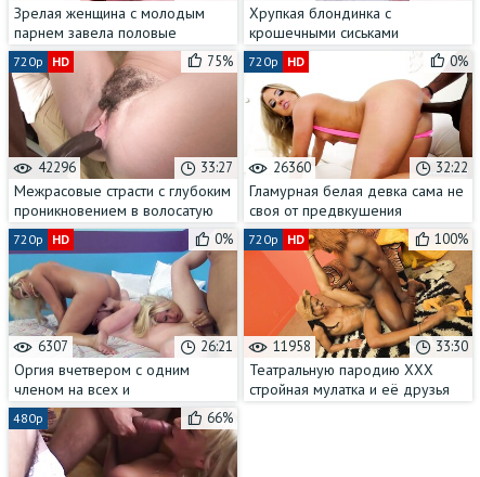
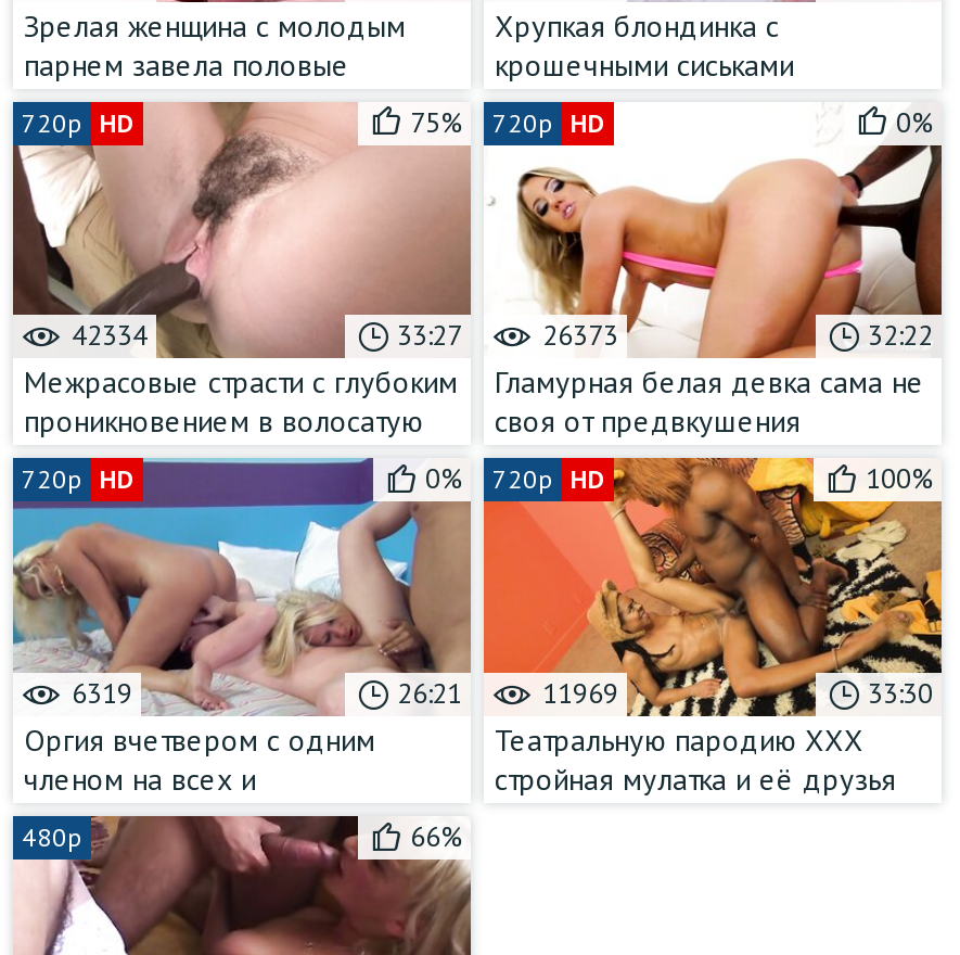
[35,159,76,177] 42296 -> [65,318,148,354] 42334
[200,159,311,177] 33:27 26360 -> [397,318,618,354] 33:27 26373
[35,337,68,356] 6307 -> [65,675,132,712] 6319
[200,337,311,356] 26:21 11958 -> [397,675,618,712] 26:21 11969

